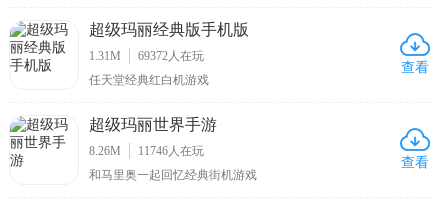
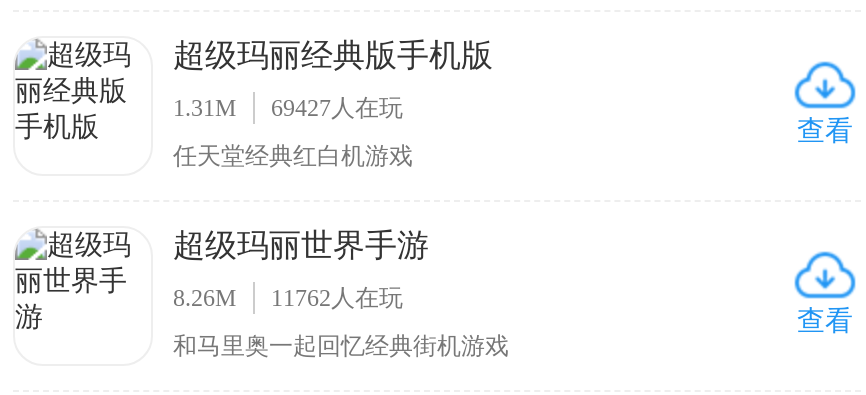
[89,48,204,62] 1.31M 69372人在玩 -> [173,93,403,121] 1.31M 69427人在玩
[89,143,204,157] 8.26M 11746人在玩 -> [173,283,403,311] 8.26M 11762人在玩

